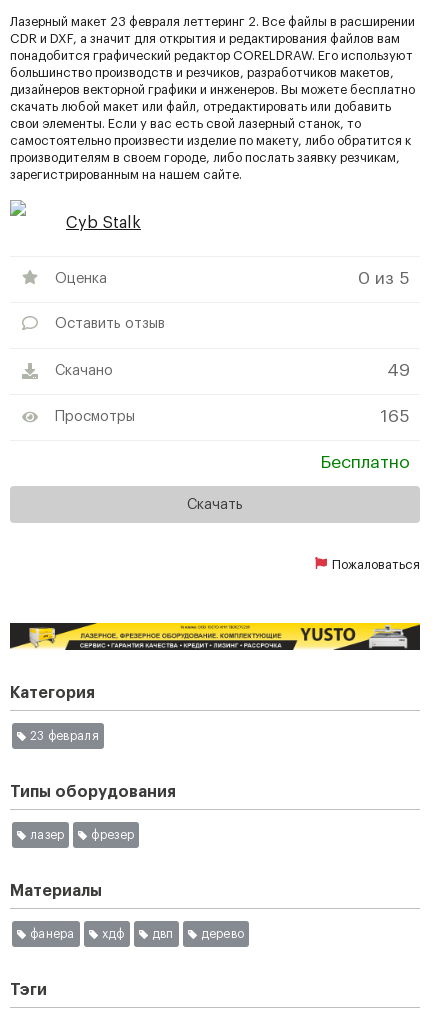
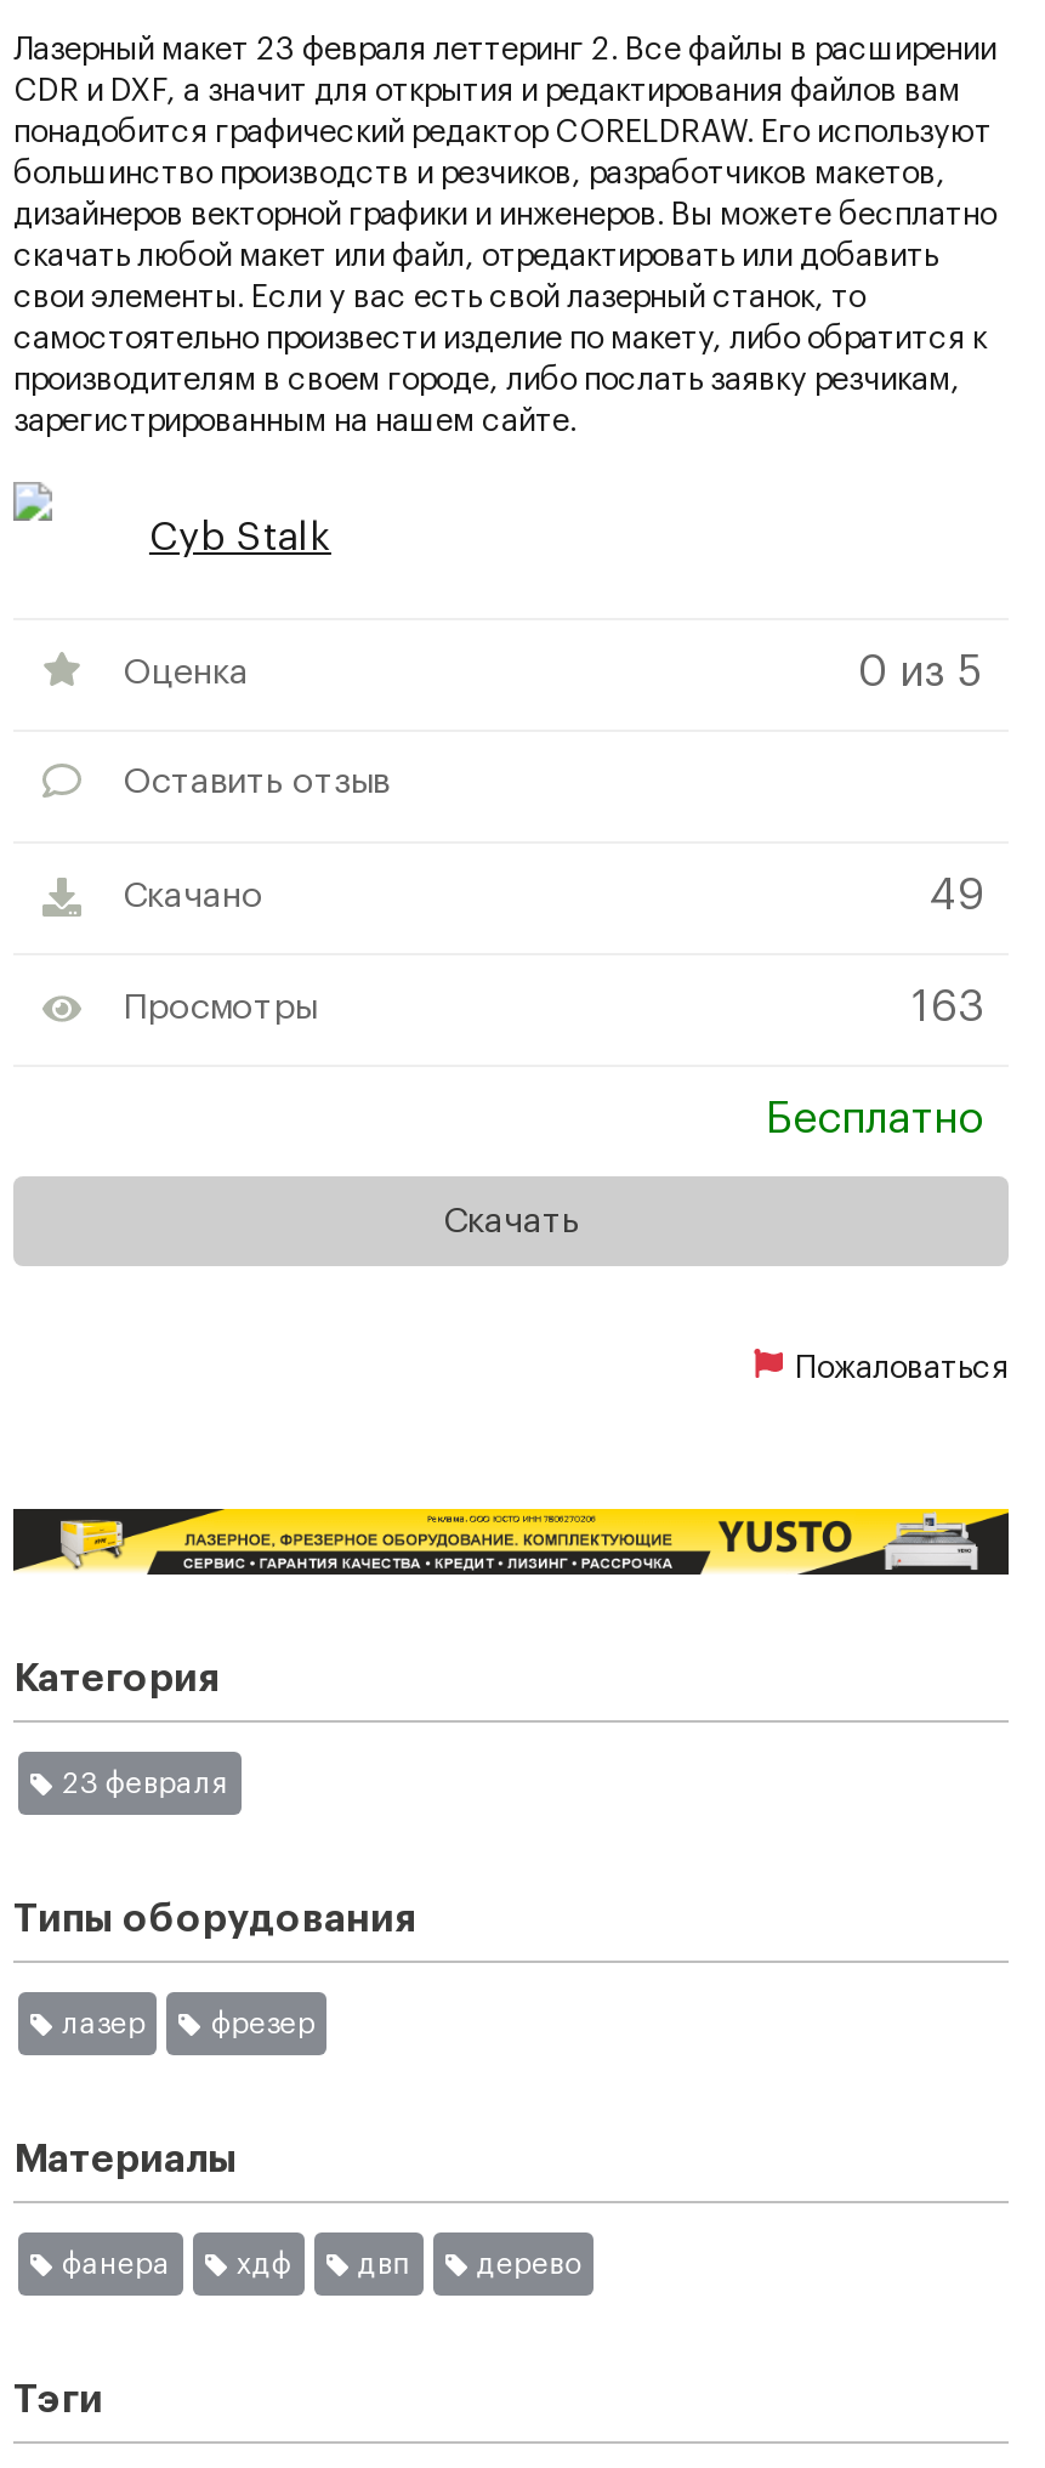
[380,408,410,425] 165 -> [911,986,984,1027] 163

